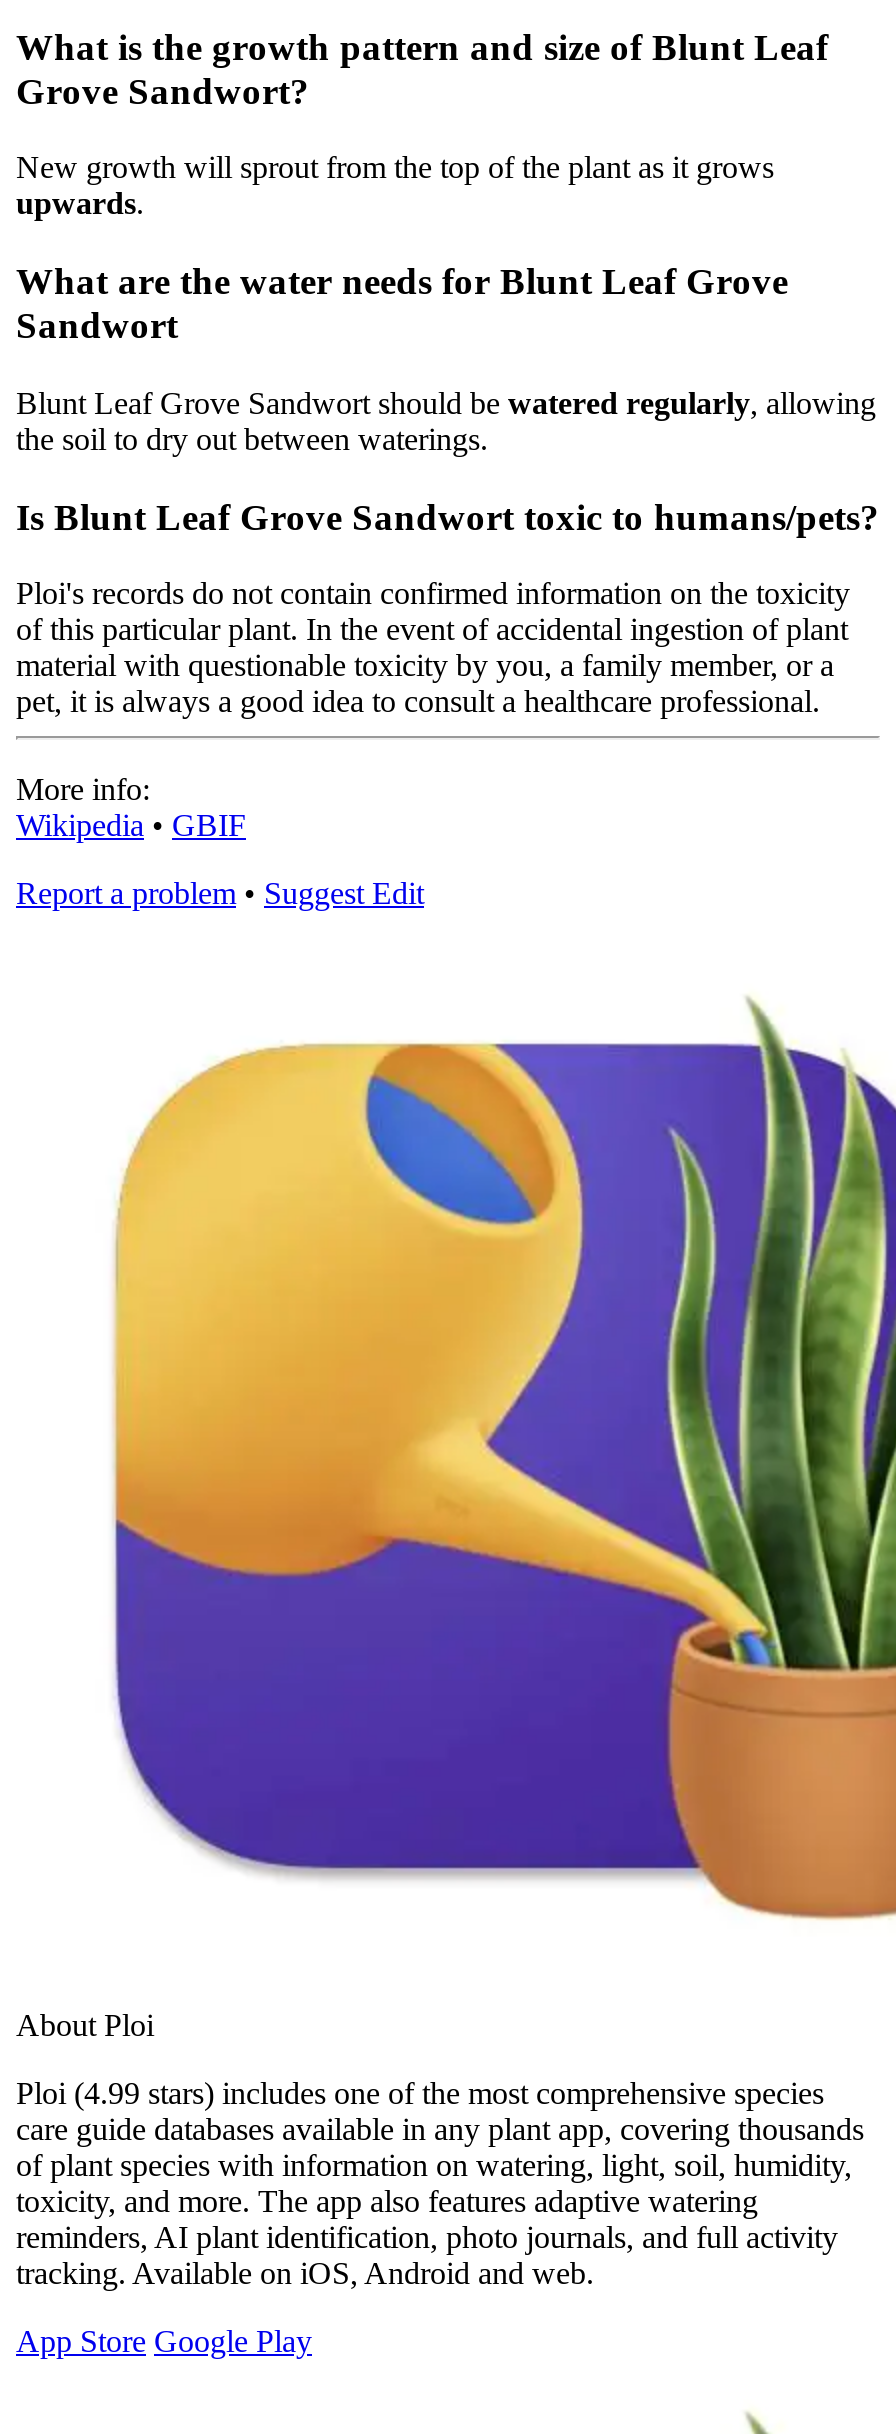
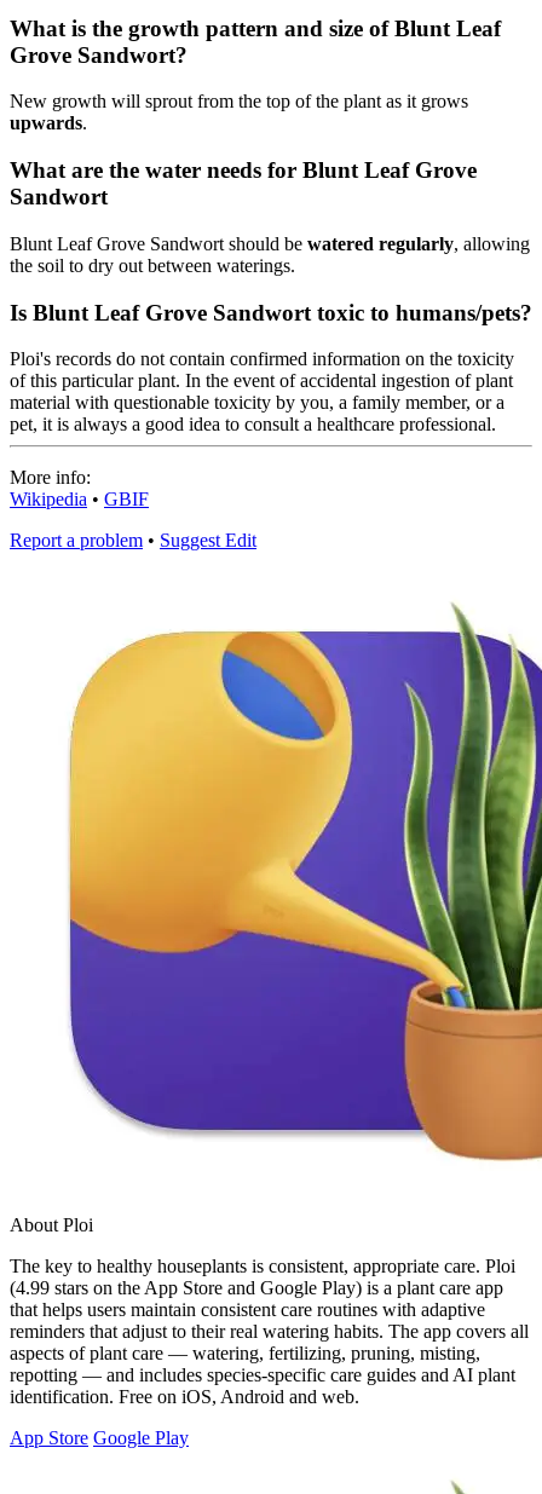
[16,2077,864,2291] Ploi (4.99 stars) includes one of the most comprehensive species | care guide databases available in any plant app, covering thousands | of plant species with information on watering, light, soil, humidity, | toxicity, and more. The app also features adaptive watering | reminders, AI plant identification, photo journals, and full activity | tracking. Available on iOS, Android and web. -> [10,1256,529,1407] The key to healthy houseplants is consistent, appropriate care. Ploi | (4.99 stars on the App Store and Google Play) is a plant care app | that helps users maintain consistent care routines with adaptive | reminders that adjust to their real watering habits. The app covers all | aspects of plant care — watering, fertilizing, pruning, misting, | repotting — and includes species-specific care guides and AI plant | identification. Free on iOS, Android and web.

